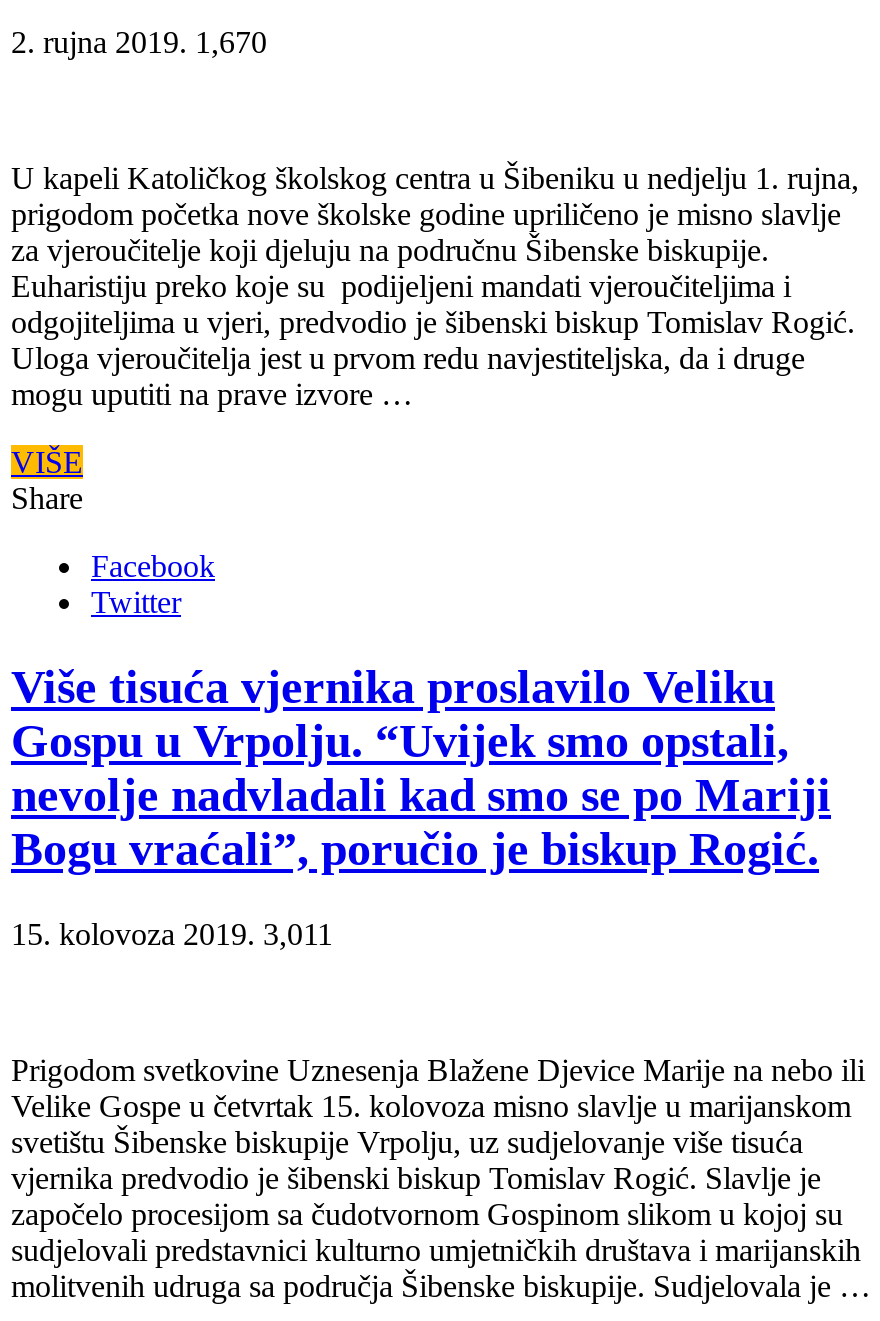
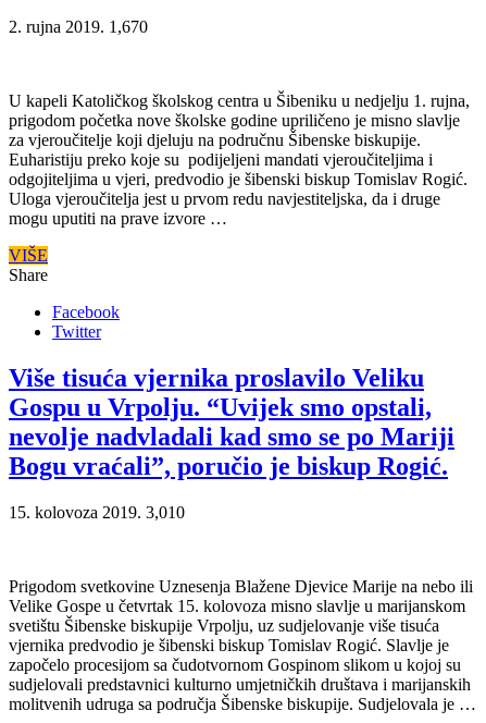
[11,917,333,951] 15. kolovoza 2019. 3,011 -> [9,503,185,521] 15. kolovoza 2019. 3,010

